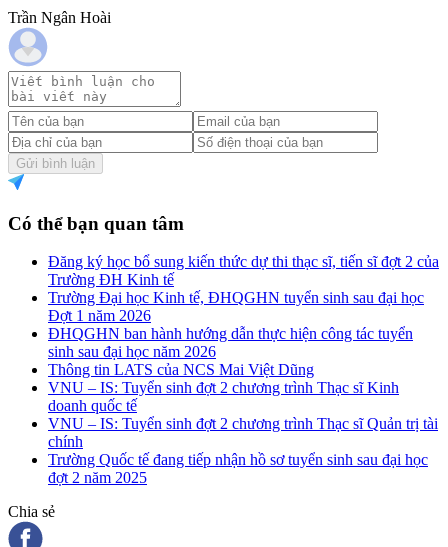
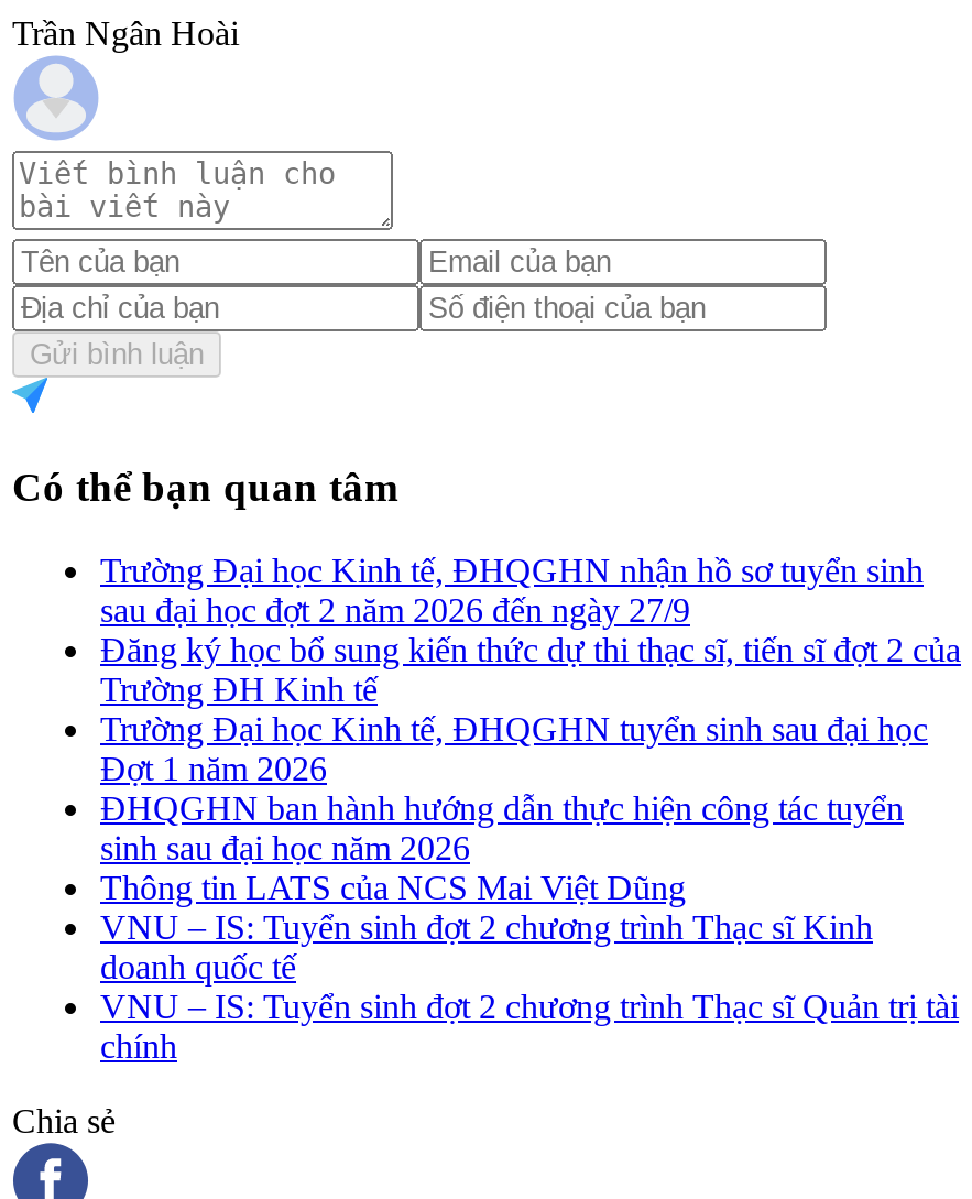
none -> [100,552,924,629] Trường Đại học Kinh tế, ĐHQGHN nhận hồ sơ tuyển sinh | sau đại học đợt 2 năm 2026 đến ngày 27/9
moved [48,253,439,450] -> [100,631,961,1065]: Đăng ký học bổ sung kiến thức dự thi thạc sĩ, tiến sĩ đợt 2 của | Trường ĐH Kinh tế | Trường Đại học Kinh tế, ĐHQGHN tuyển sinh sau đại học | ... | VNU – IS: Tuyển sinh đợt 2 chương trình Thạc sĩ Quản trị tài | chính
[48,451,428,486] Trường Quốc tế đang tiếp nhận hồ sơ tuyển sinh sau đại học | đợt 2 năm 2025 -> none

